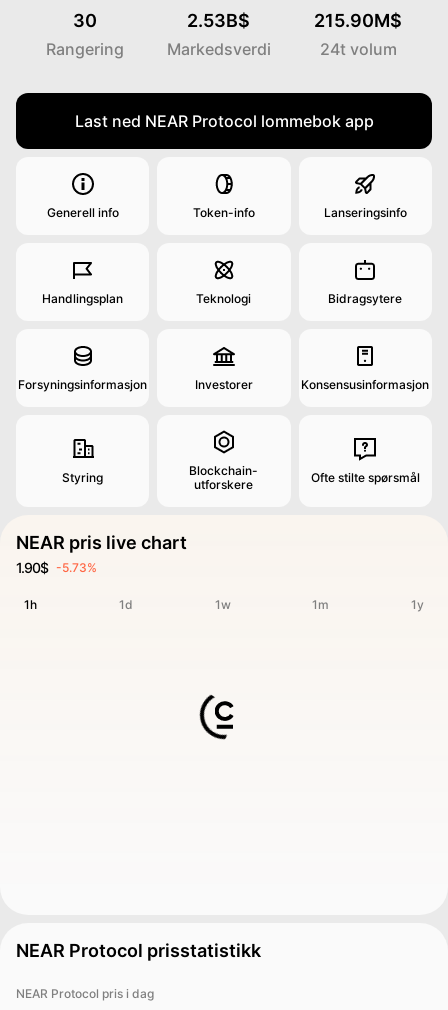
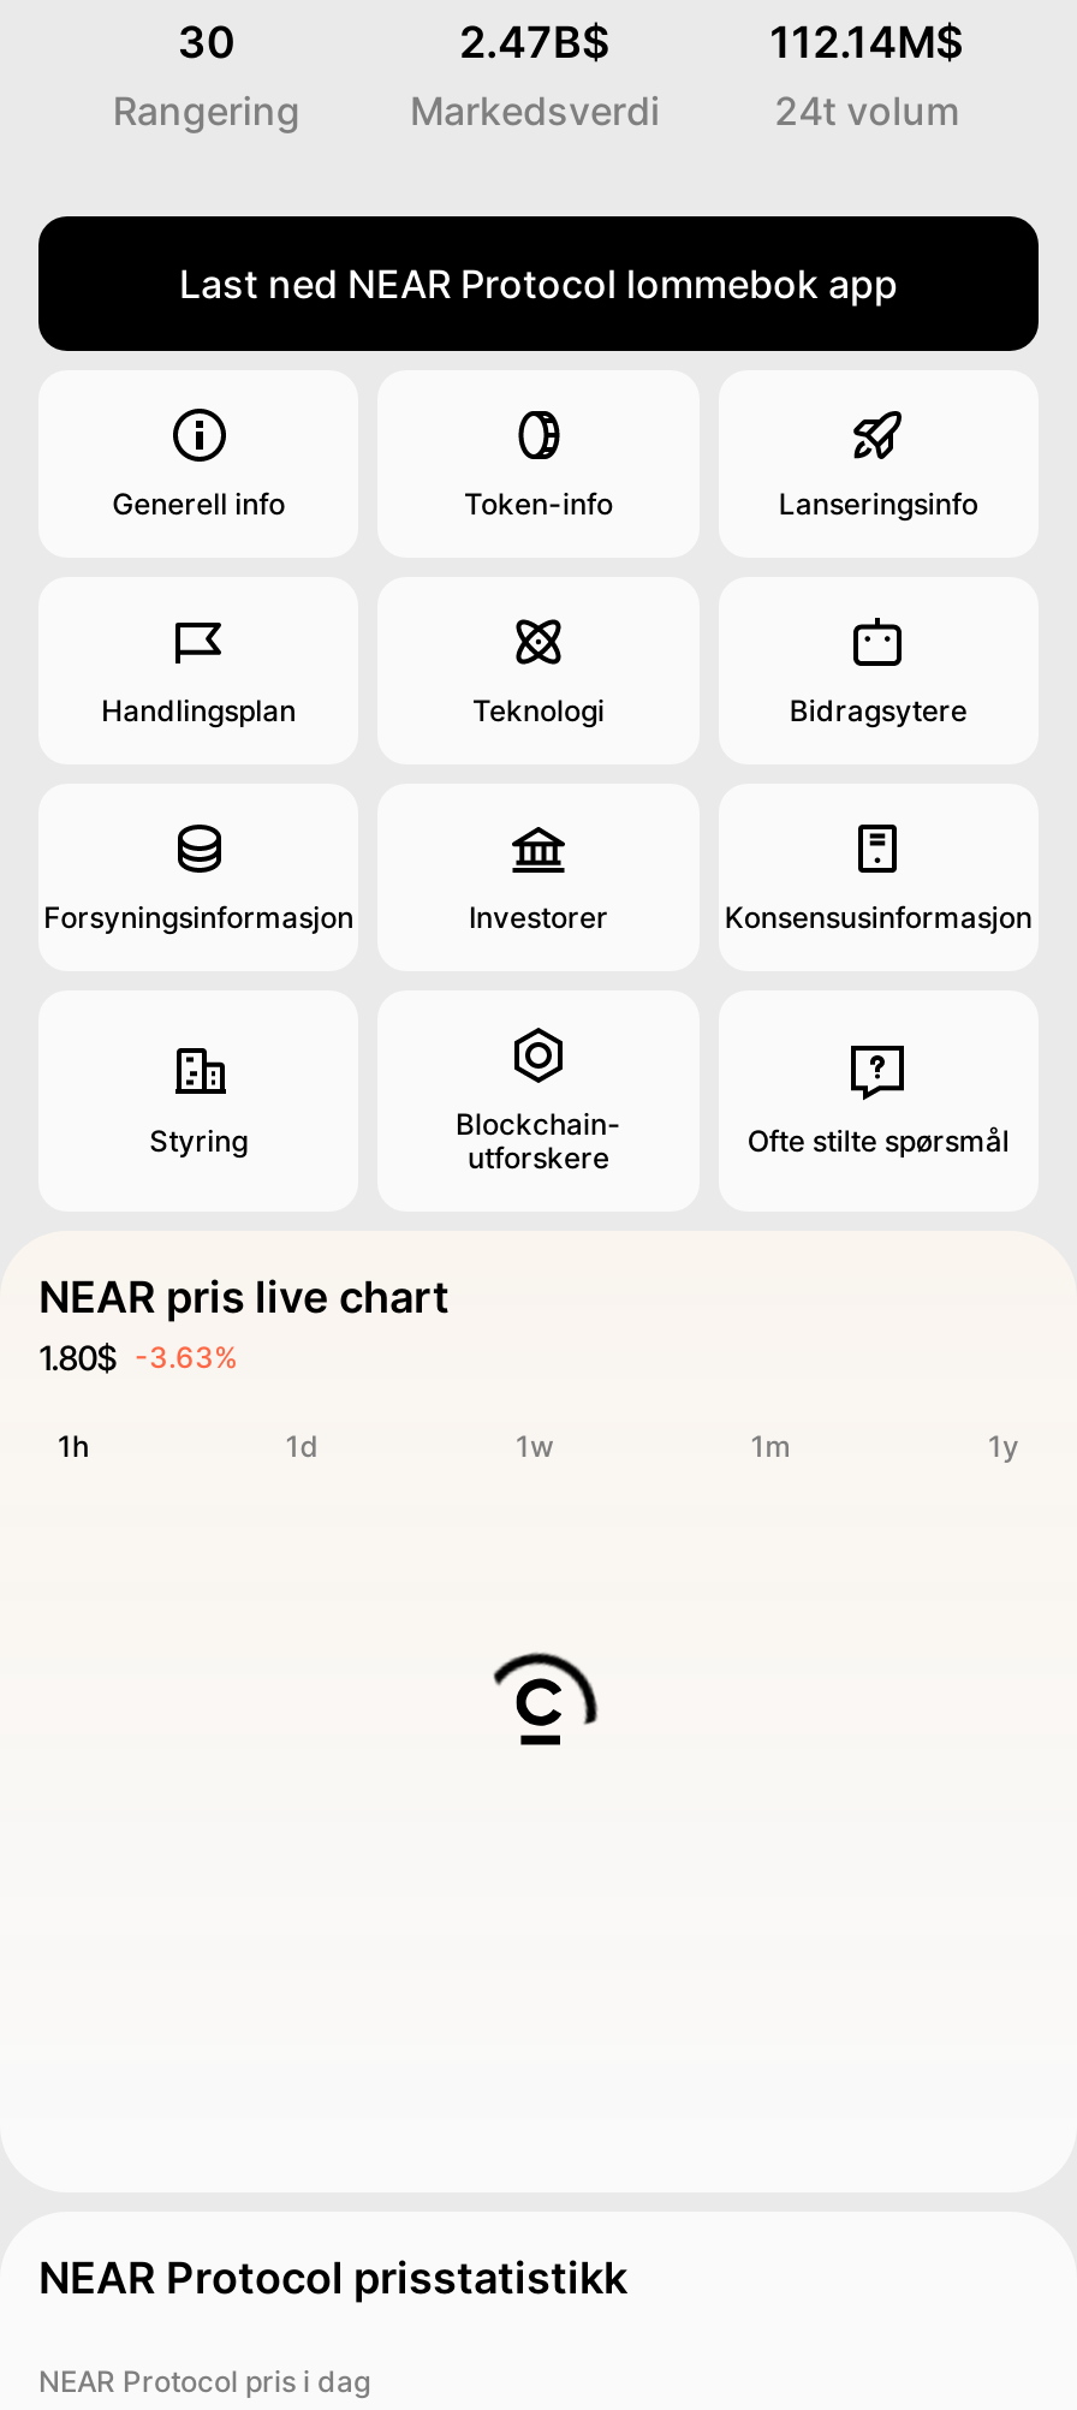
[187,10,250,31] 2.53B$ -> [459,17,611,67] 2.47B$
[314,10,402,31] 215.90M$ -> [770,17,964,67] 112.14M$
[16,559,97,576] 1.90$ -5.73% -> [38,1337,238,1377] 1.80$ -3.63%
[199,691,248,740] [image] -> [481,1652,599,1769] [image]

